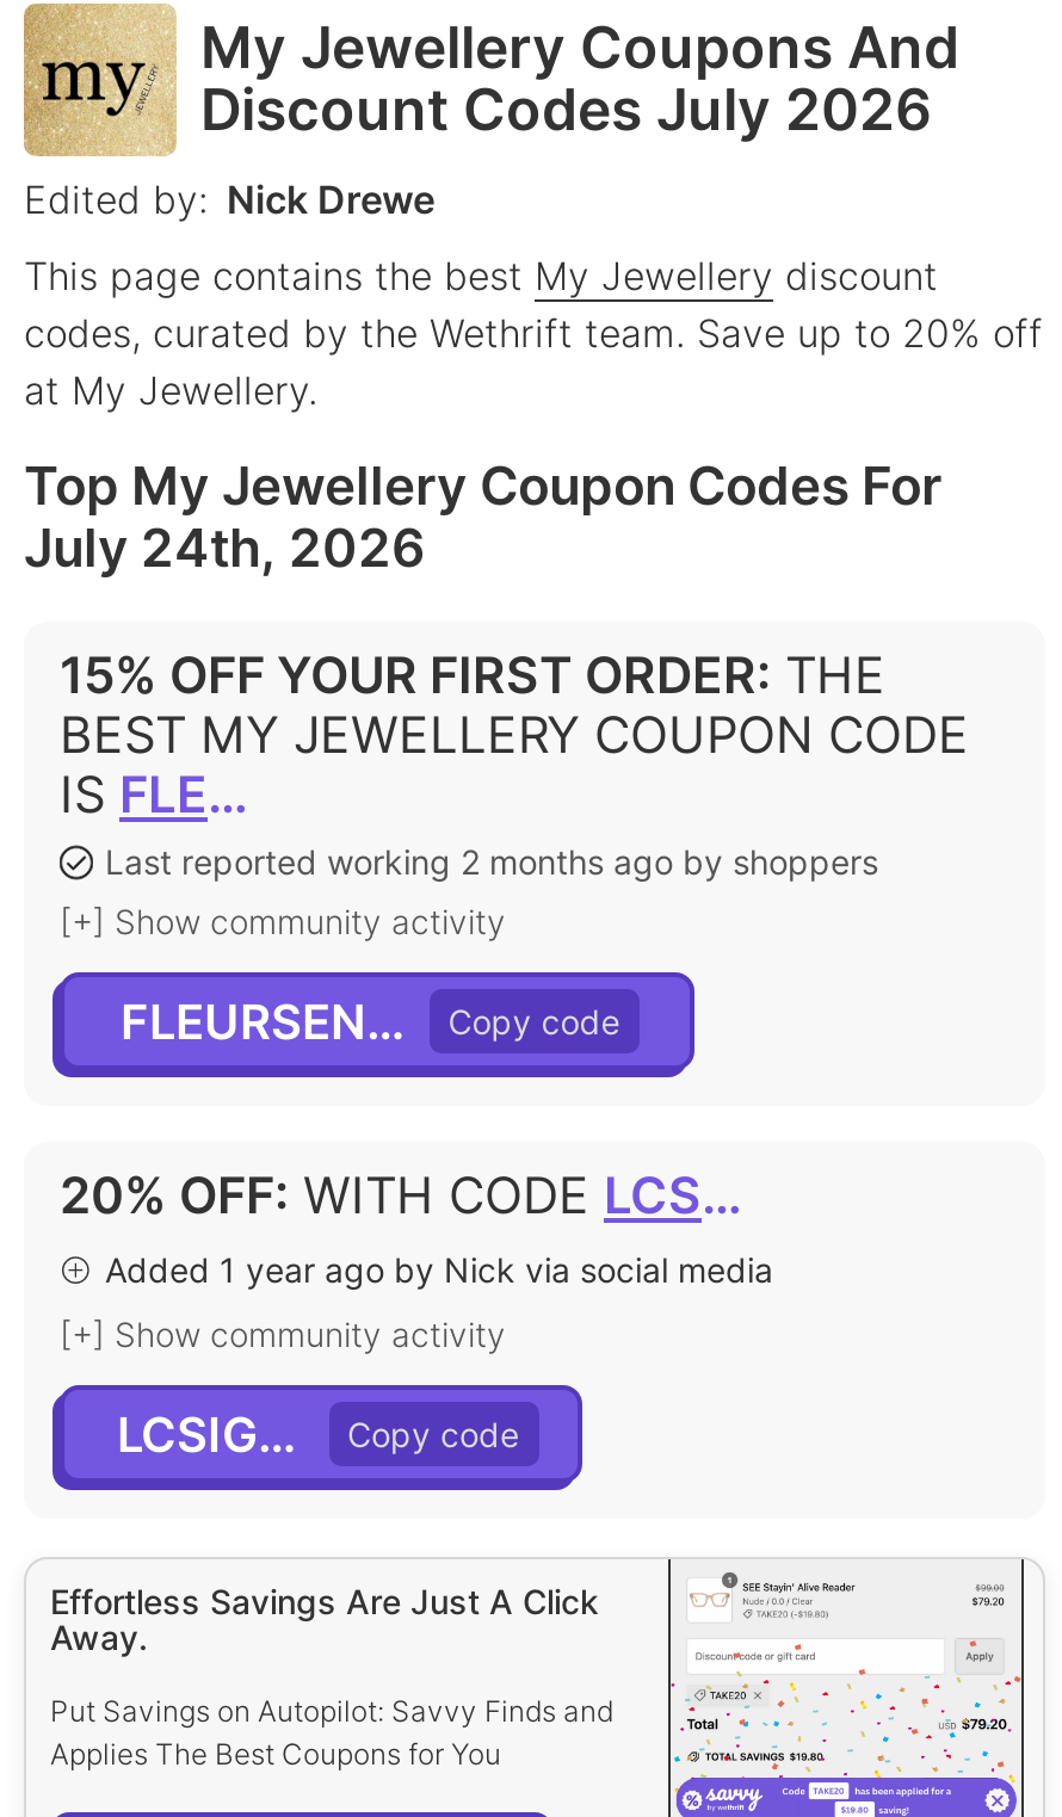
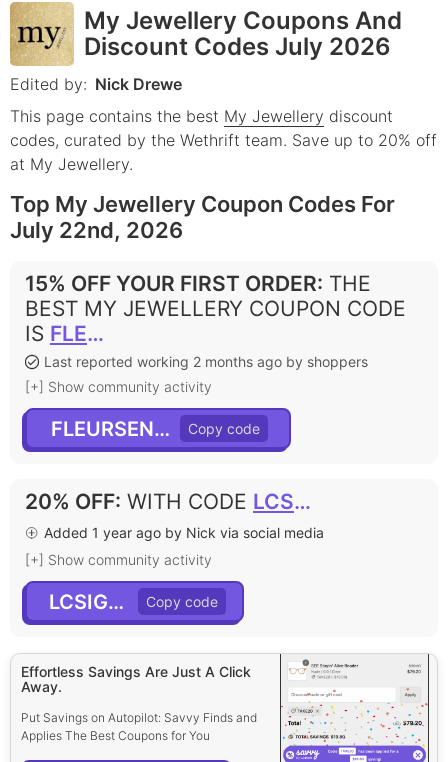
[24,517,425,579] July 24th, 2026 -> [10,217,183,243] July 22nd, 2026

